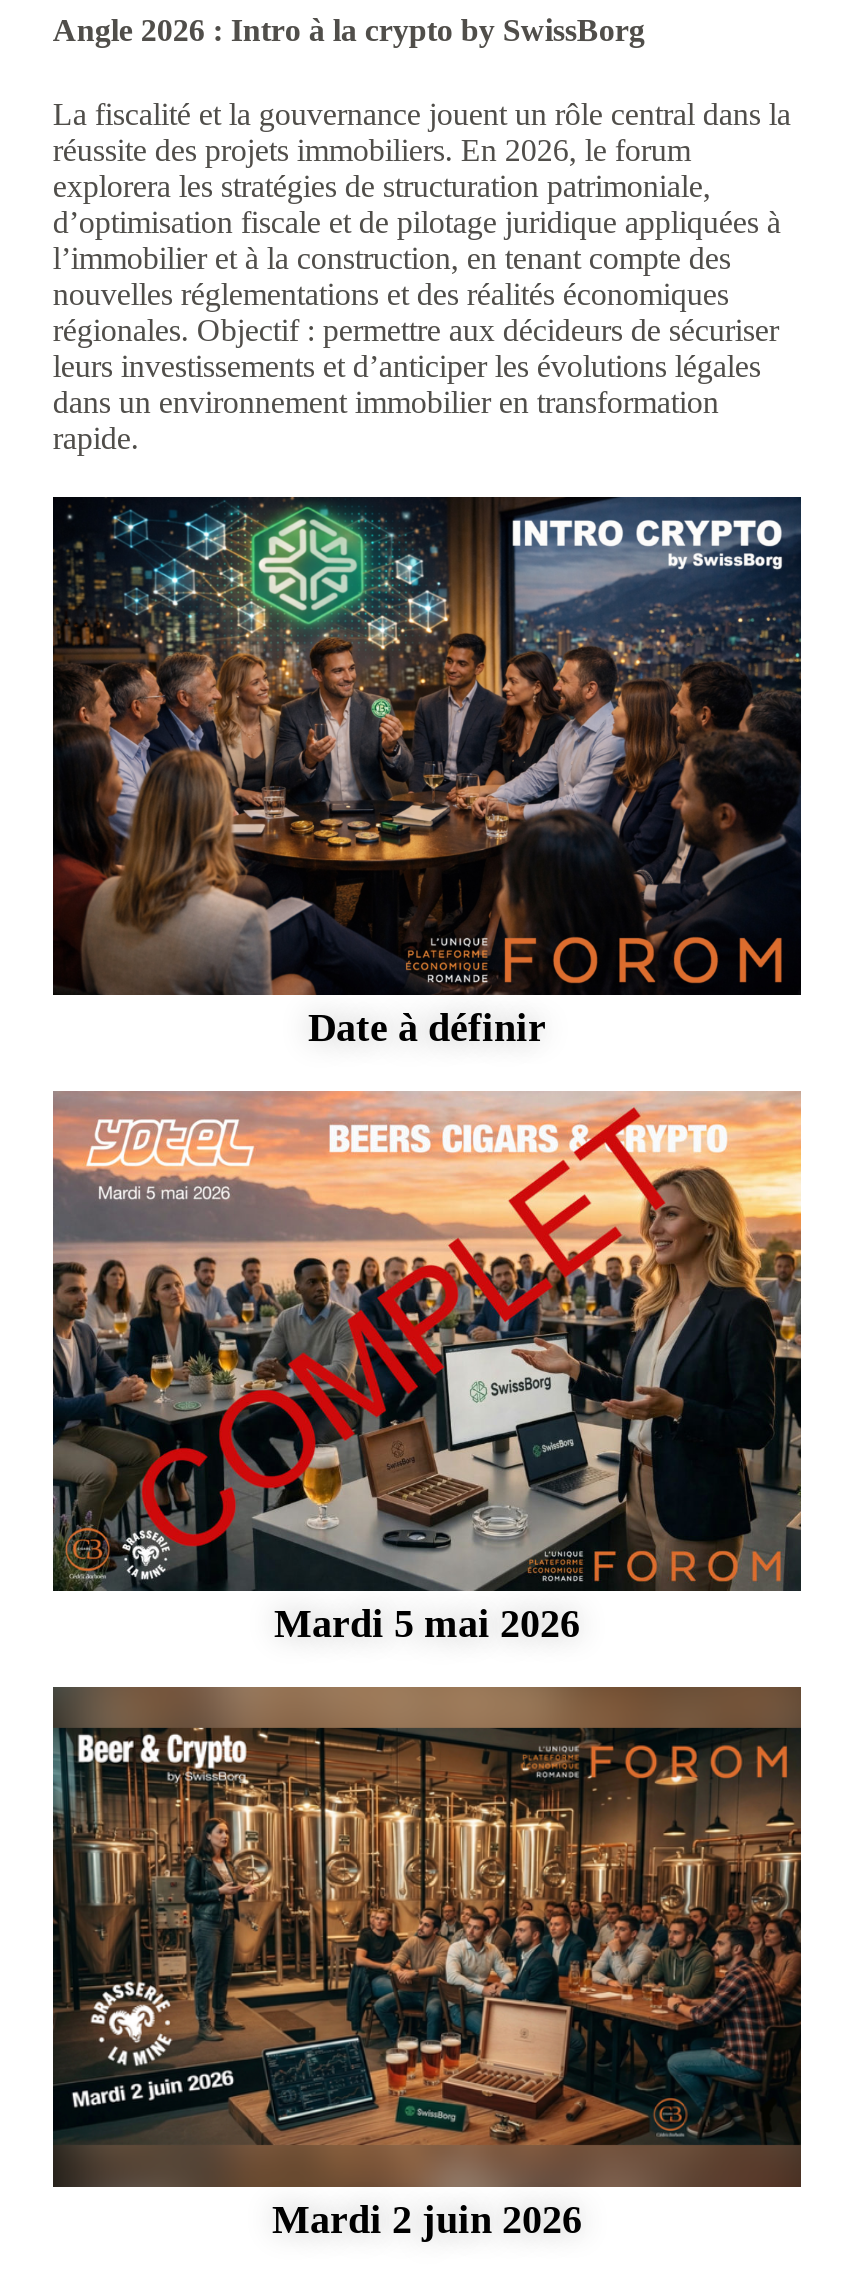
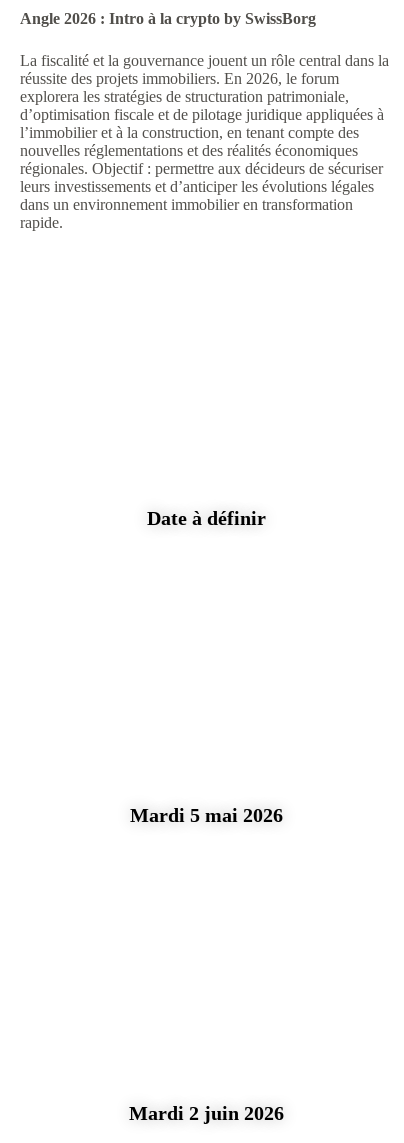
[51,494,803,998] [image] -> none
[51,1090,803,1594] [image] -> none
[51,1686,803,2190] [image] -> none

